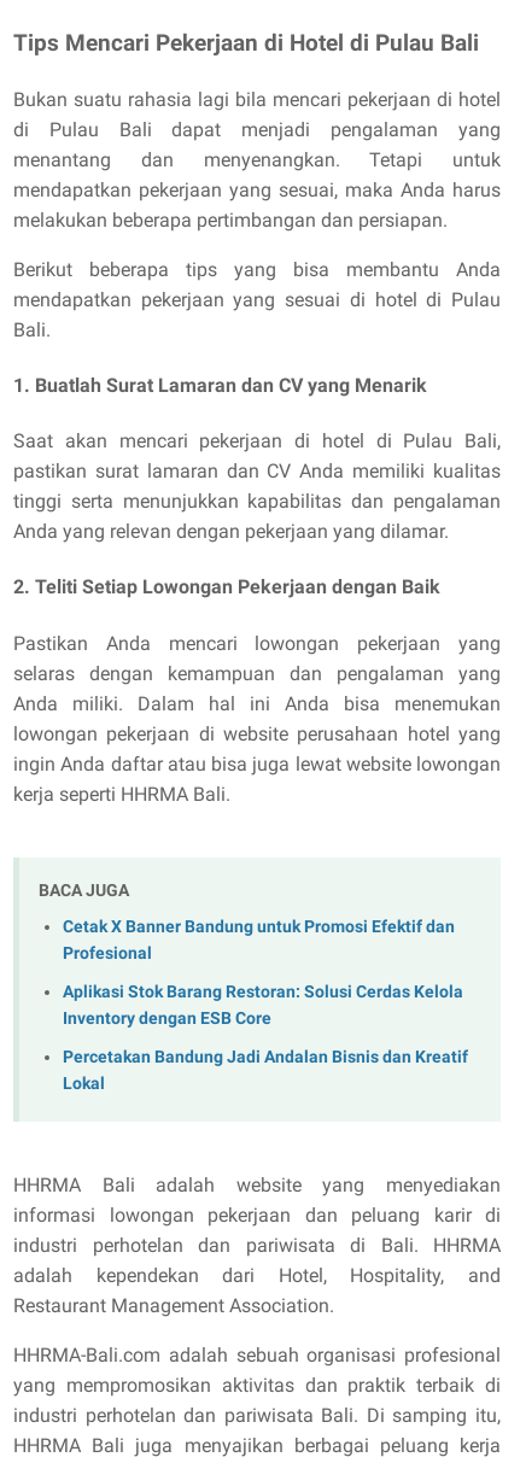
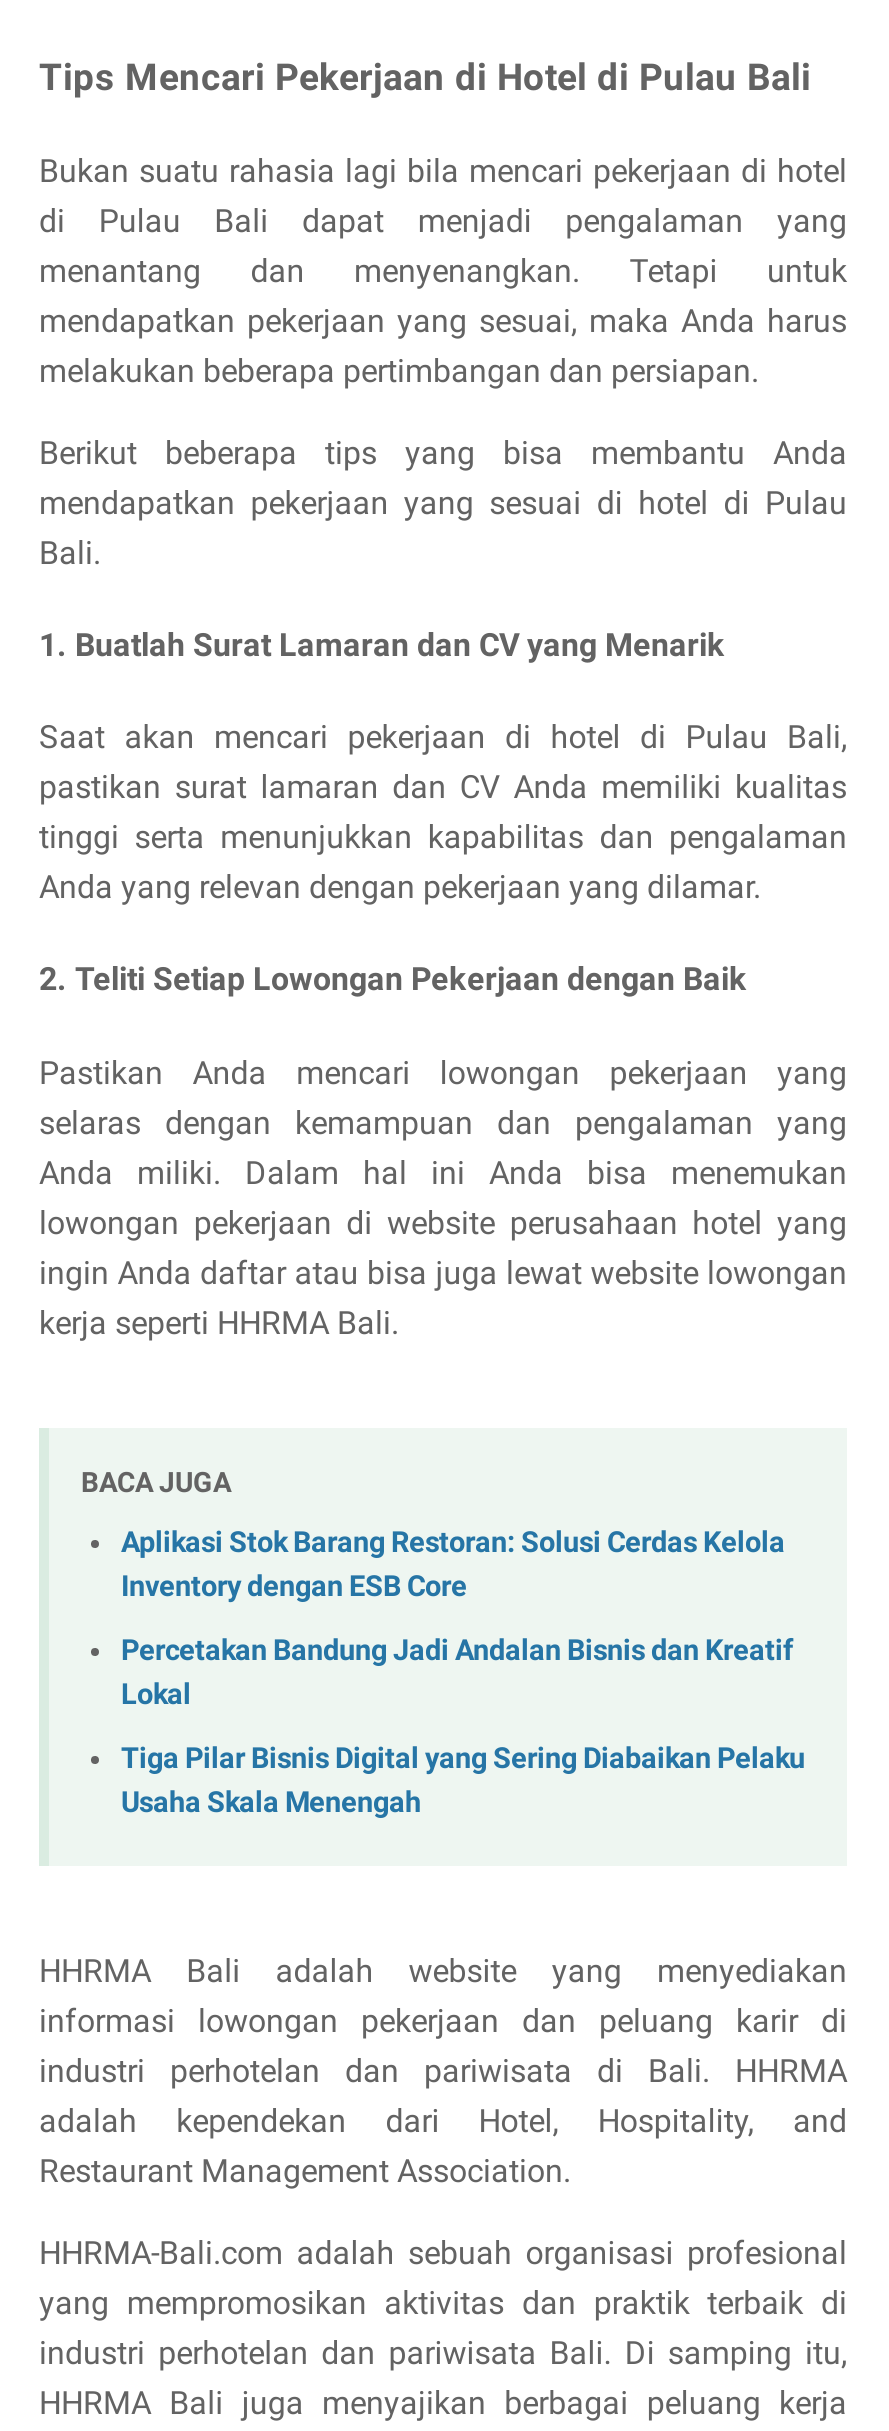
[63,917,455,964] Cetak X Banner Bandung untuk Promosi Efektif dan | Profesional -> none
moved [63,982,468,1093] -> [121,1527,793,1712]: Aplikasi Stok Barang Restoran: Solusi Cerdas Kelola | Inventory dengan ESB Core | Percetakan Bandung Jadi Andalan Bisnis dan Kreatif | Lokal
none -> [121,1741,805,1819] Tiga Pilar Bisnis Digital yang Sering Diabaikan Pelaku | Usaha Skala Menengah

